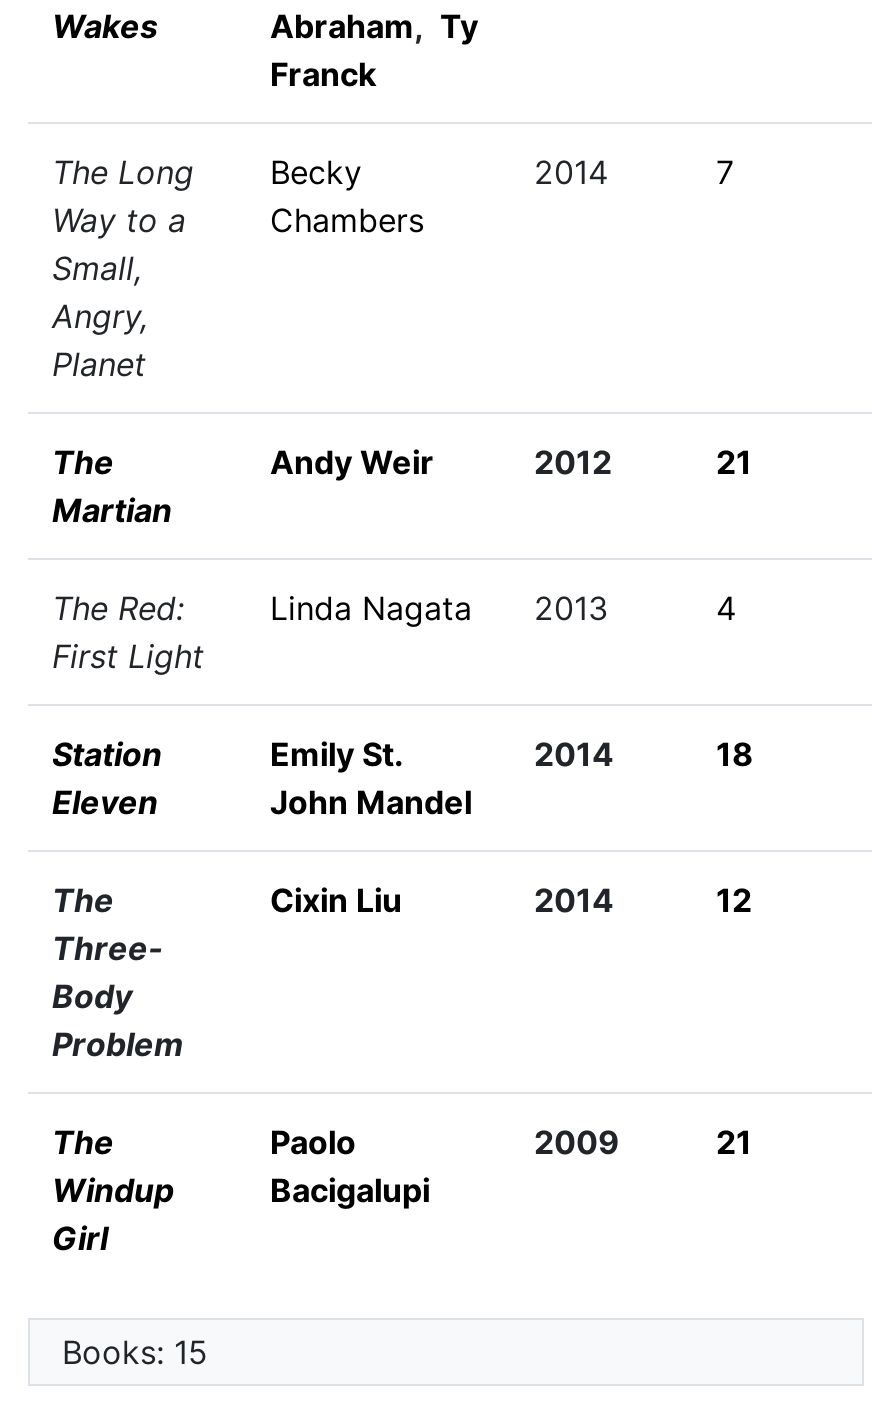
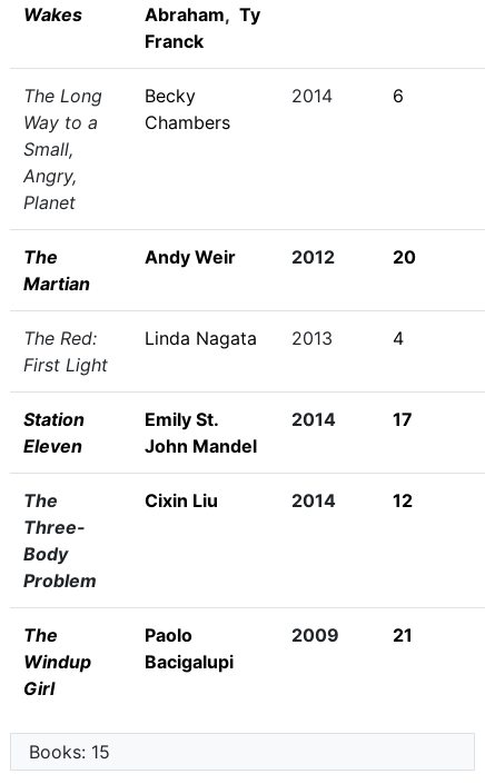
[716,152,734,192] 7 -> [393,85,404,107] 6
[716,442,752,482] 21 -> [393,246,416,268] 20
[716,734,754,774] 18 -> [393,408,413,430] 17

